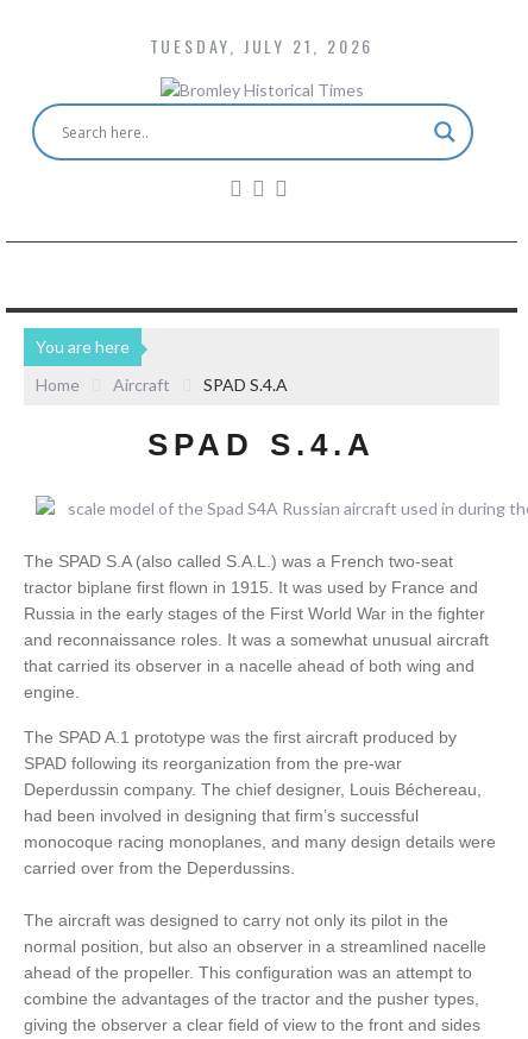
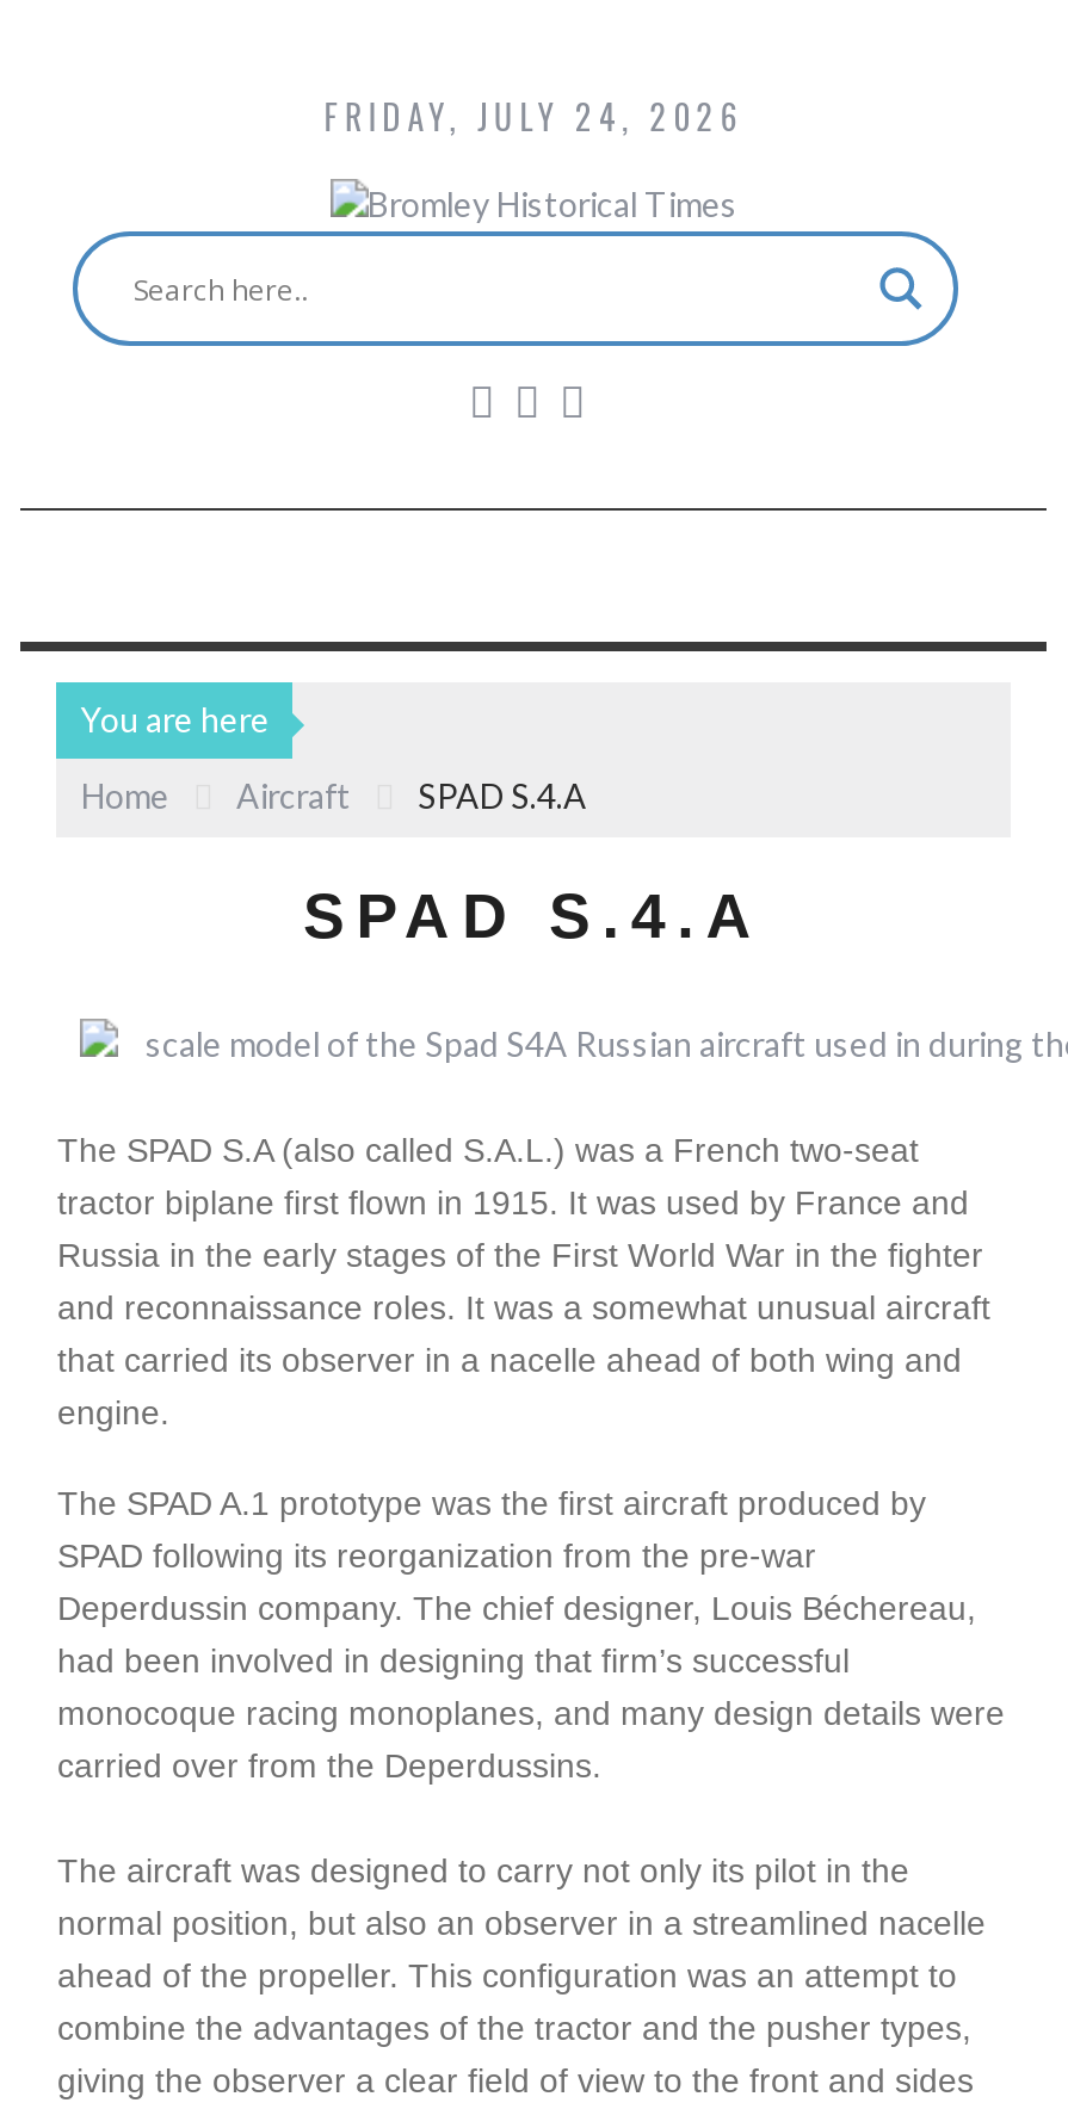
[149,34,374,59] TUESDAY, JULY 21, 2026 -> [324,92,743,142] FRIDAY, JULY 24, 2026

